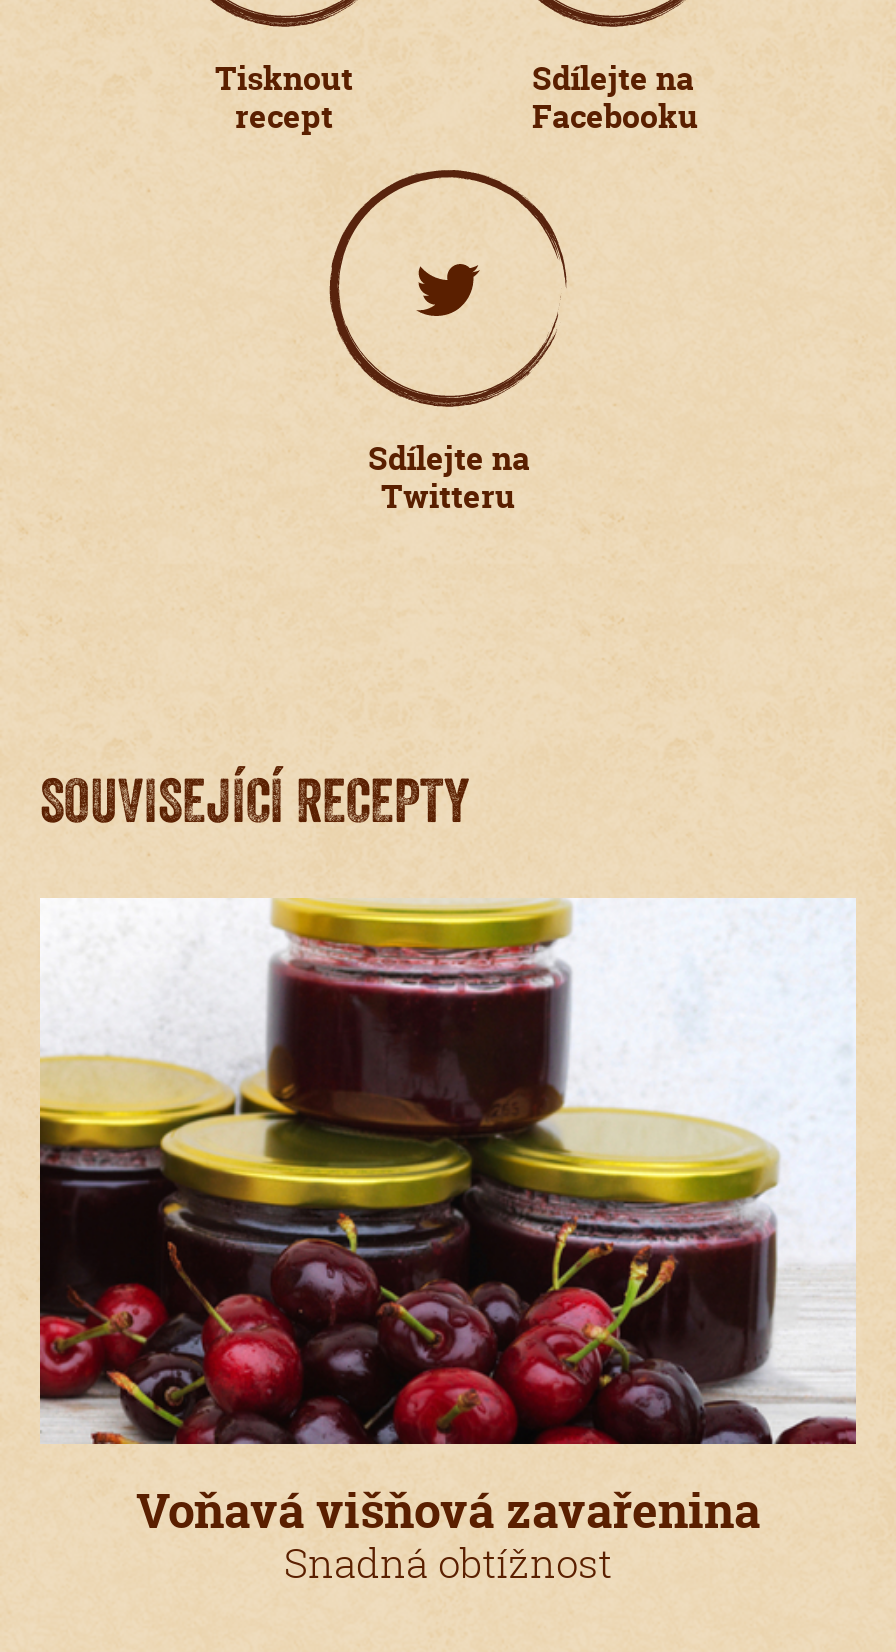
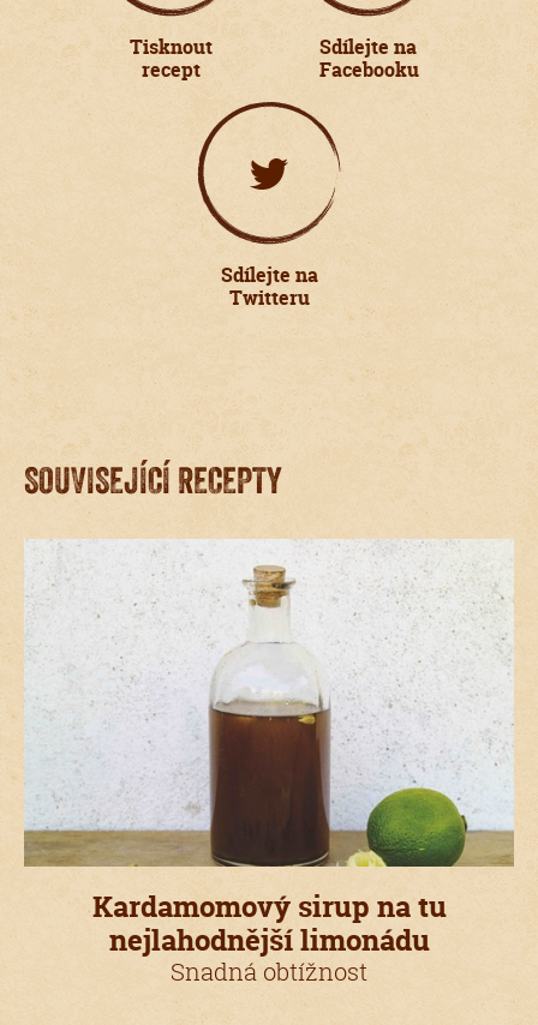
[38,896,856,1545] [image] | Voňavá višňová zavařenina -> [23,539,514,961] [image] | Kardamomový sirup na tu | nejlahodnější limonádu

